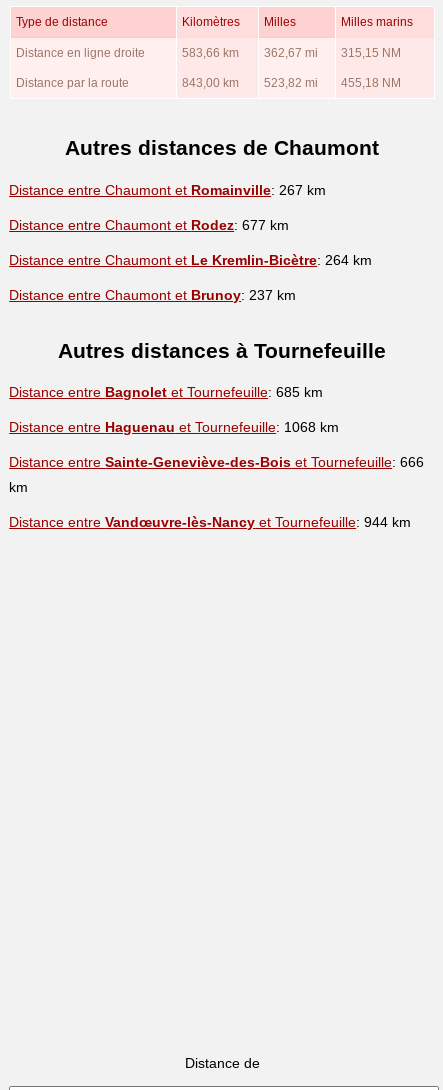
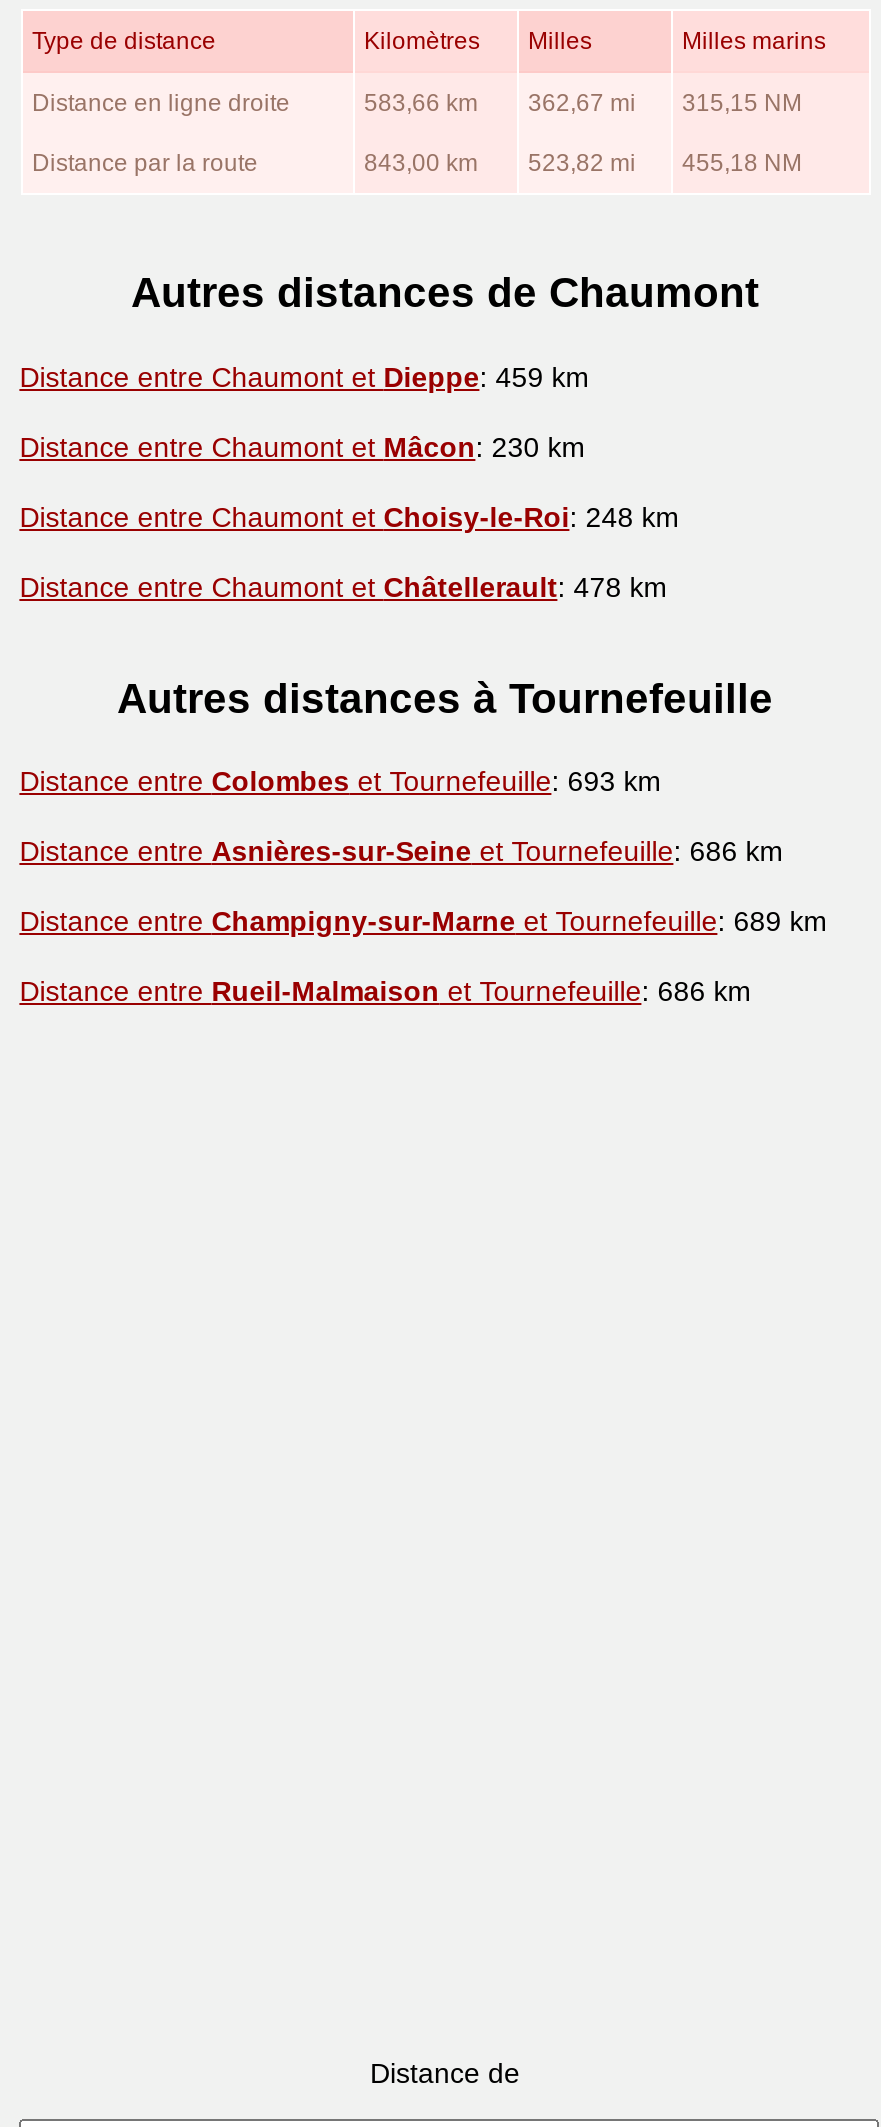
[9,182,326,198] Distance entre Chaumont et Romainville: 267 km -> [19,360,589,392] Distance entre Chaumont et Dieppe: 459 km
[9,217,289,233] Distance entre Chaumont et Rodez: 677 km -> [19,430,585,462] Distance entre Chaumont et Mâcon: 230 km
[9,252,372,268] Distance entre Chaumont et Le Kremlin-Bicètre: 264 km -> [19,500,679,532] Distance entre Chaumont et Choisy-le-Roi: 248 km
[9,287,296,303] Distance entre Chaumont et Brunoy: 237 km -> [19,570,667,602] Distance entre Chaumont et Châtellerault: 478 km
[9,384,424,530] Distance entre Bagnolet et Tournefeuille: 685 km | Distance entre Haguenau et Tournefeuille: 1068 km | Distance entre Sainte-Geneviève-des-Bois et Tournefeuille: 666 | km | Distance entre Vandœuvre-lès-Nancy et Tournefeuille: 944 km -> [19,766,827,1008] Distance entre Colombes et Tournefeuille: 693 km | Distance entre Asnières-sur-Seine et Tournefeuille: 686 km | Distance entre Champigny-sur-Marne et Tournefeuille: 689 km | Distance entre Rueil-Malmaison et Tournefeuille: 686 km

